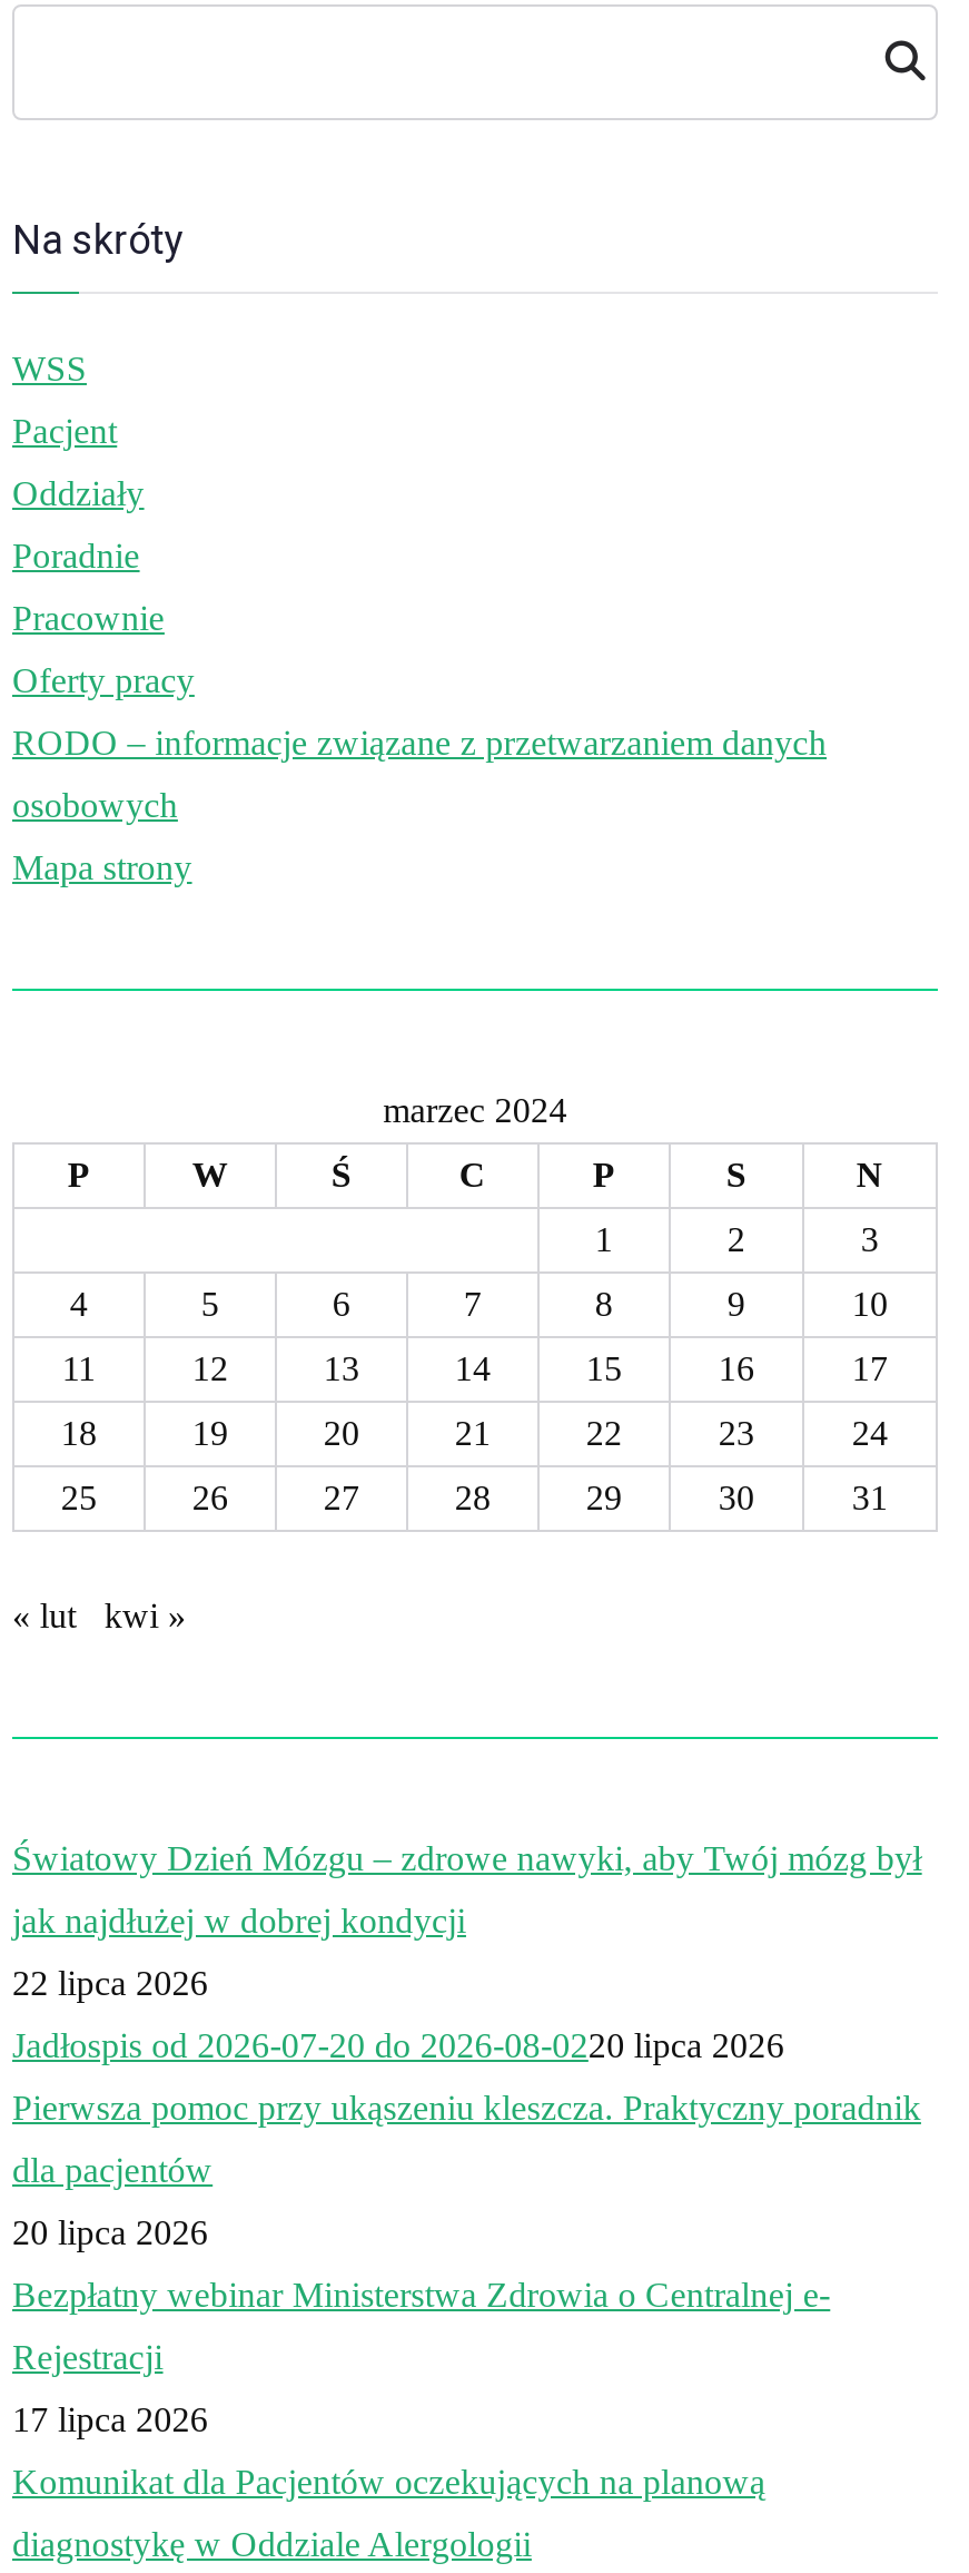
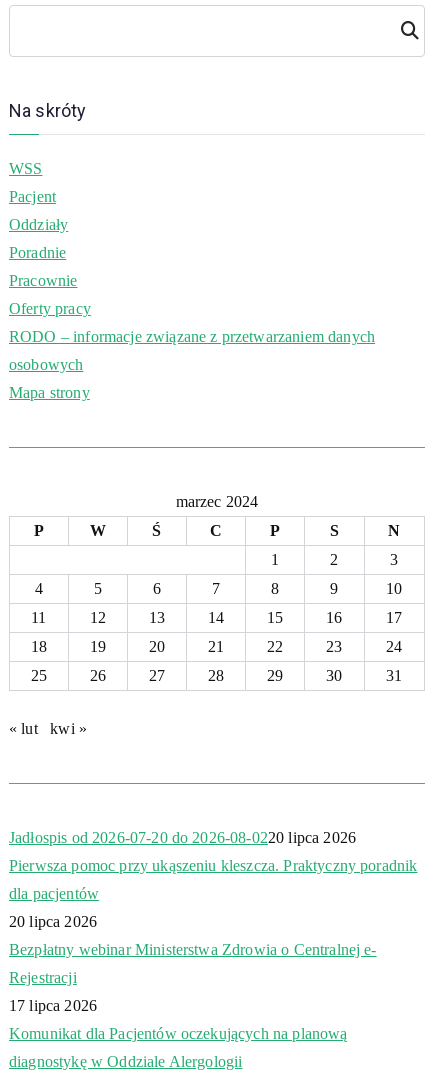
[12,1839,922,2002] Światowy Dzień Mózgu – zdrowe nawyki, aby Twój mózg był | jak najdłużej w dobrej kondycji | 22 lipca 2026 -> none

